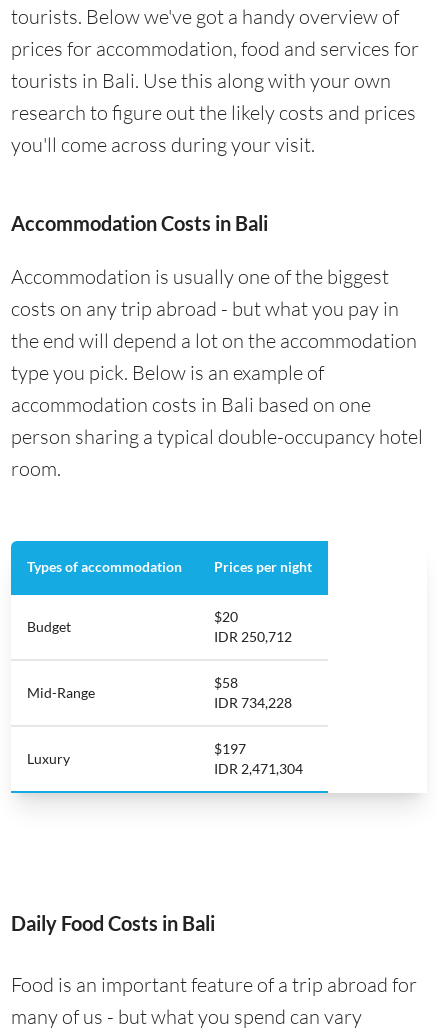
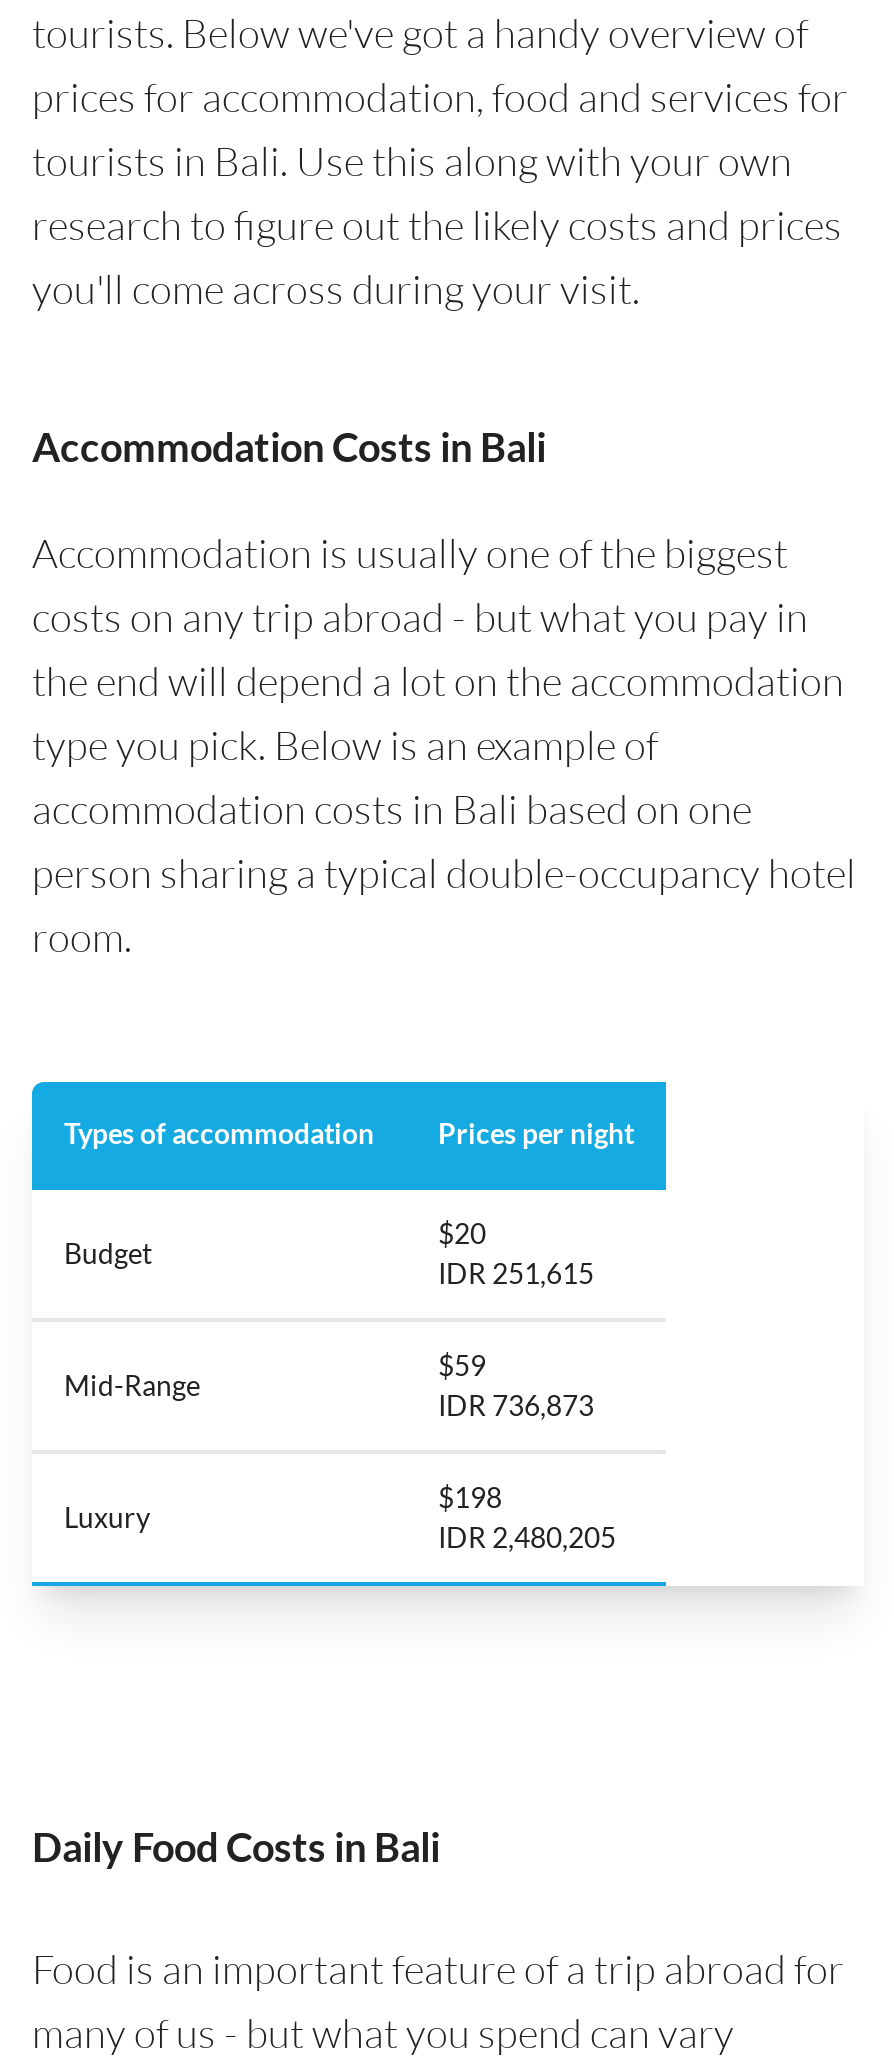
[214,628,292,645] IDR 250,712 -> [438,1256,594,1290] IDR 251,615
[214,674,238,691] $58 -> [438,1348,486,1382] $59
[214,694,292,711] IDR 734,228 -> [438,1388,594,1422] IDR 736,873
[214,740,246,757] $197 -> [438,1480,502,1514] $198
[214,760,303,777] IDR 2,471,304 -> [438,1520,616,1554] IDR 2,480,205

